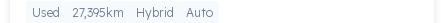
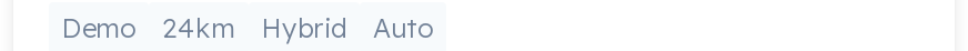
[32,5,124,20] Used | 27,395km -> [62,11,235,44] Demo | 24km

